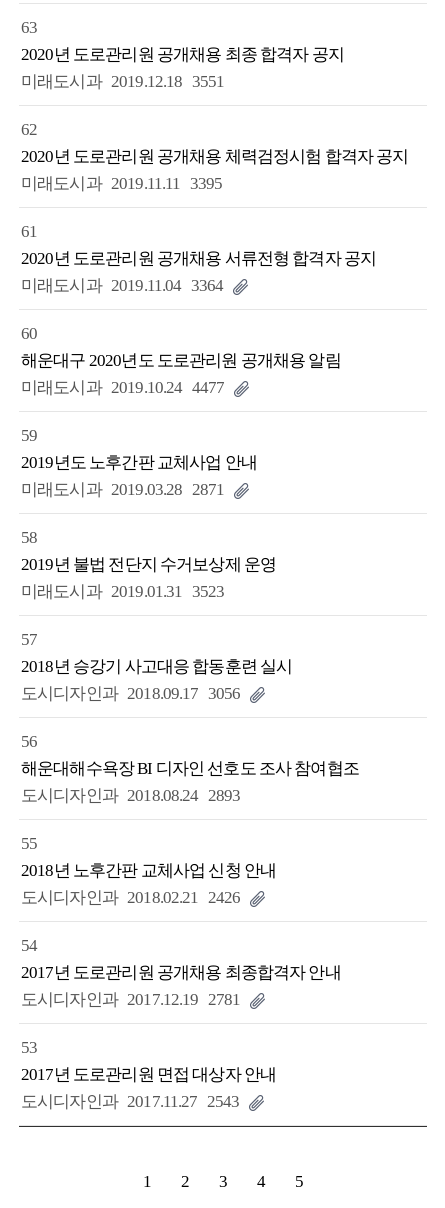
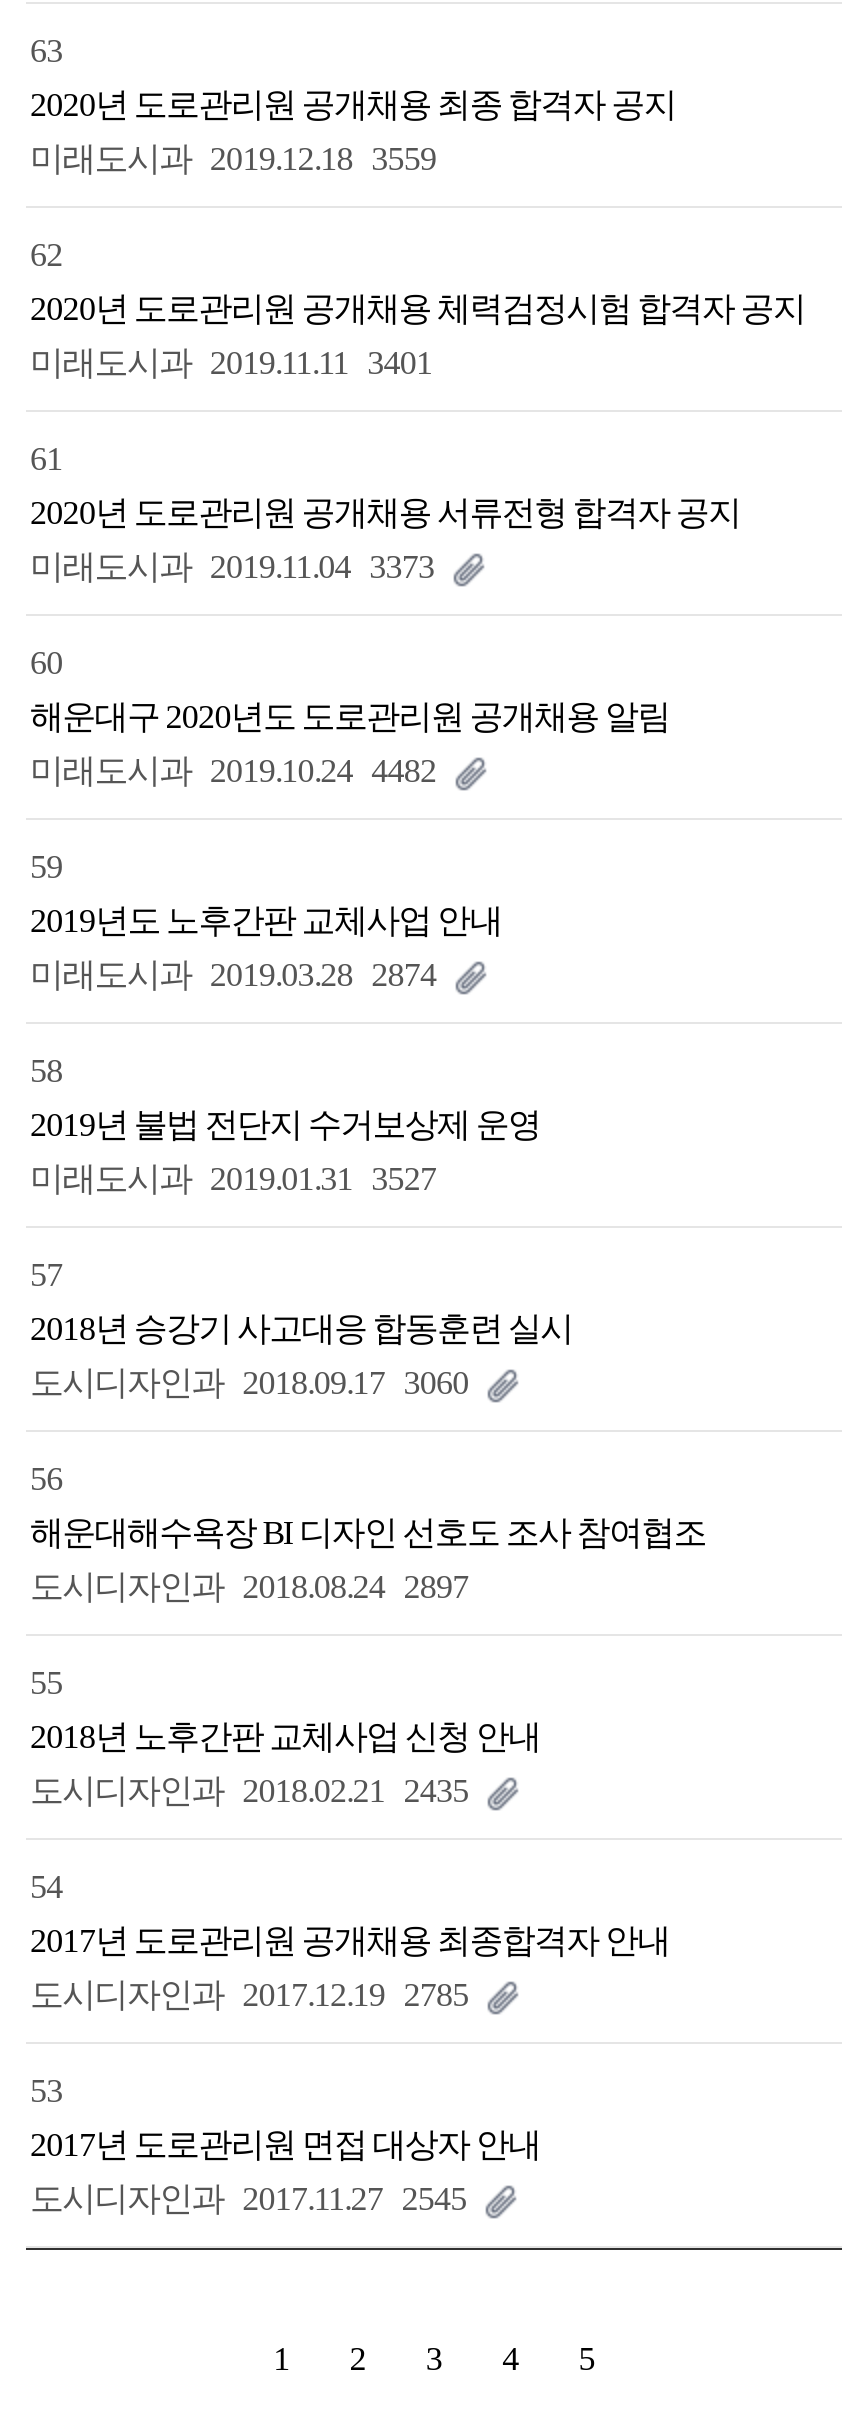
[21,72,224,91] 미래도시과 2019.12.18 3551 -> [30,139,436,177] 미래도시과 2019.12.18 3559
[21,174,222,193] 미래도시과 2019.11.11 3395 -> [30,343,432,381] 미래도시과 2019.11.11 3401
[21,276,223,295] 미래도시과 2019.11.04 3364 -> [30,547,434,585] 미래도시과 2019.11.04 3373
[21,378,224,397] 미래도시과 2019.10.24 4477 -> [30,751,436,789] 미래도시과 2019.10.24 4482
[21,480,224,499] 미래도시과 2019.03.28 2871 -> [30,955,436,993] 미래도시과 2019.03.28 2874
[21,582,224,601] 미래도시과 2019.01.31 3523 -> [30,1159,436,1197] 미래도시과 2019.01.31 3527
[21,684,240,703] 도시디자인과 2018.09.17 3056 -> [30,1363,469,1401] 도시디자인과 2018.09.17 3060
[21,786,240,805] 도시디자인과 2018.08.24 2893 -> [30,1567,469,1605] 도시디자인과 2018.08.24 2897
[21,888,240,907] 도시디자인과 2018.02.21 2426 -> [30,1771,469,1809] 도시디자인과 2018.02.21 2435
[21,990,240,1009] 도시디자인과 2017.12.19 2781 -> [30,1975,469,2013] 도시디자인과 2017.12.19 2785
[21,1092,239,1111] 도시디자인과 2017.11.27 2543 -> [30,2179,467,2217] 도시디자인과 2017.11.27 2545

